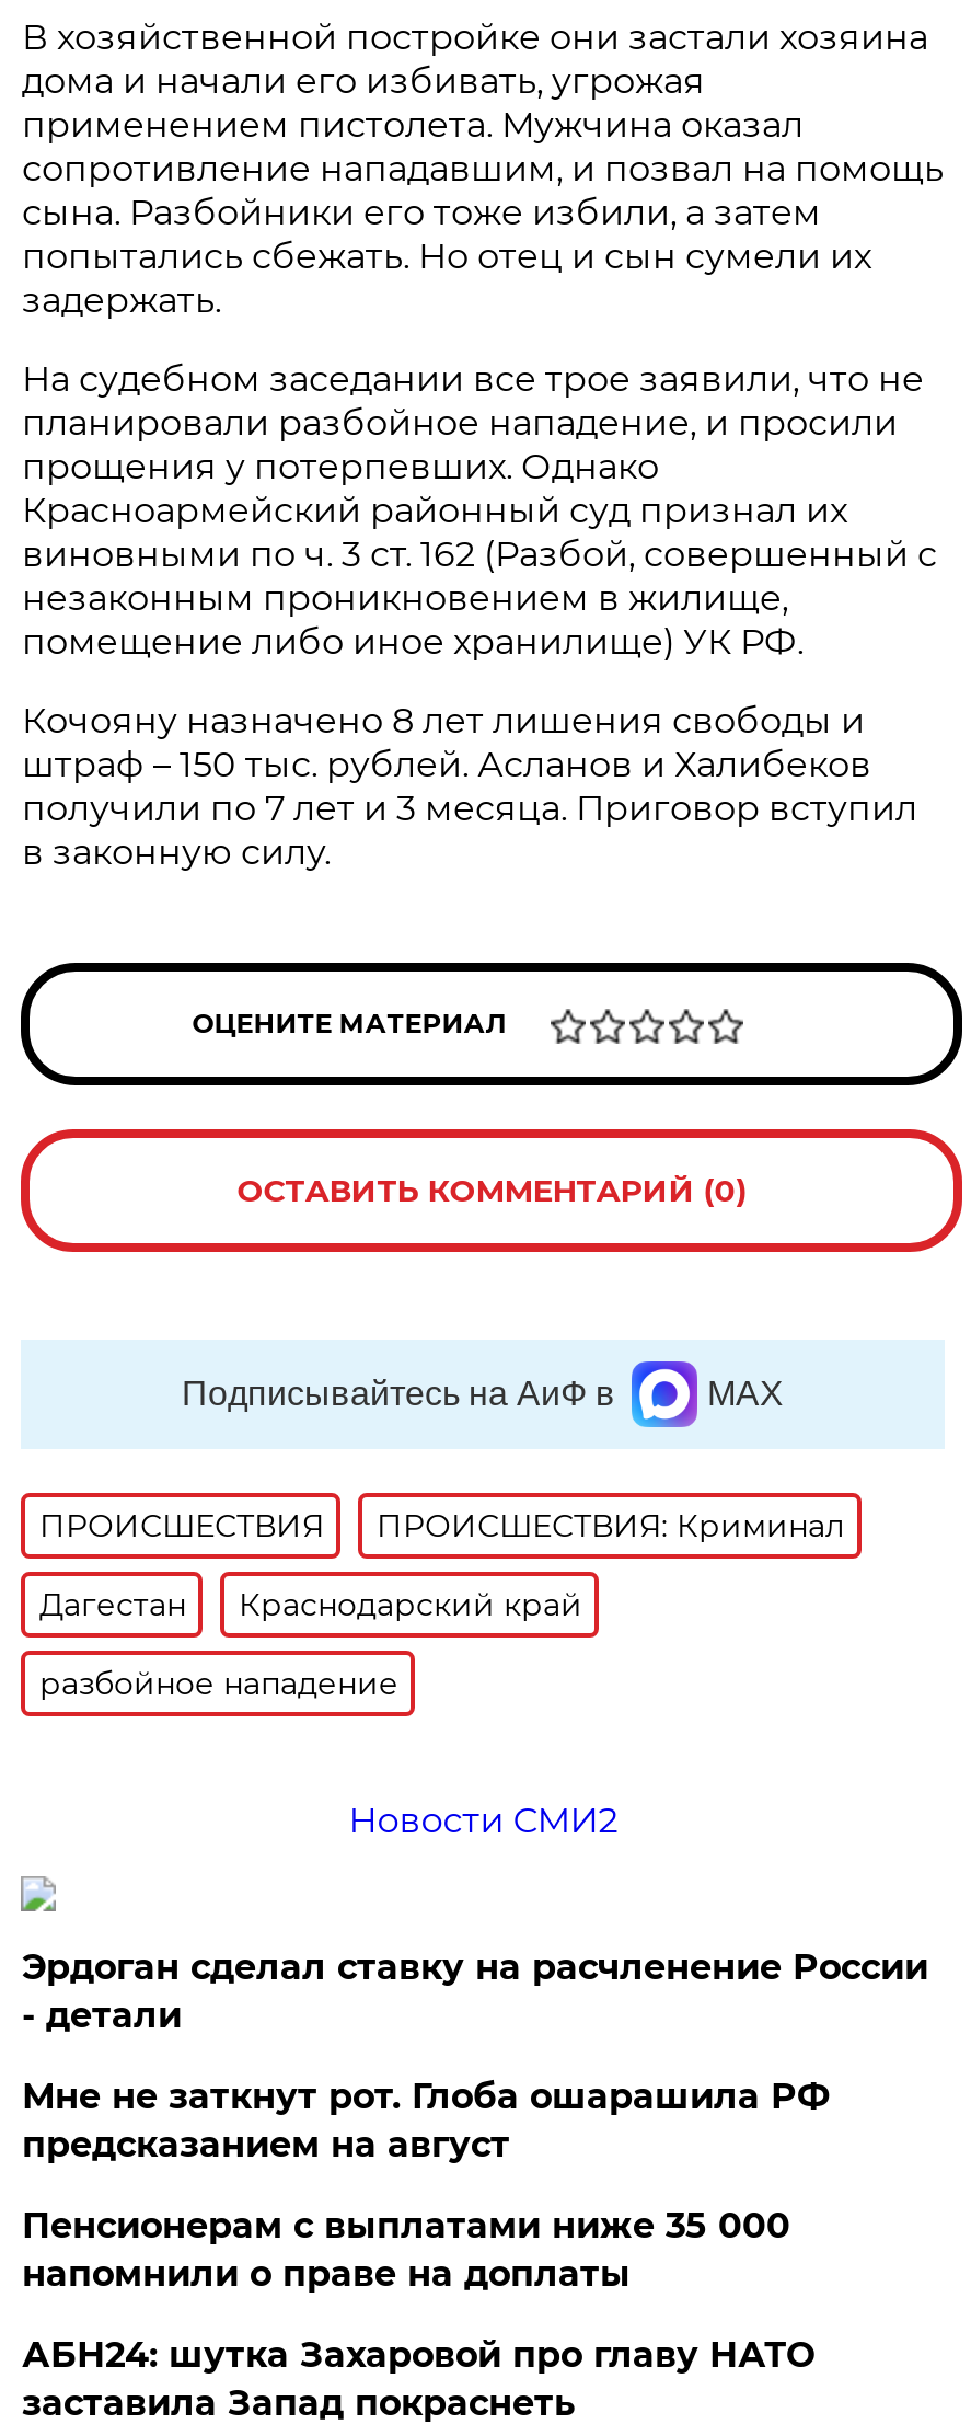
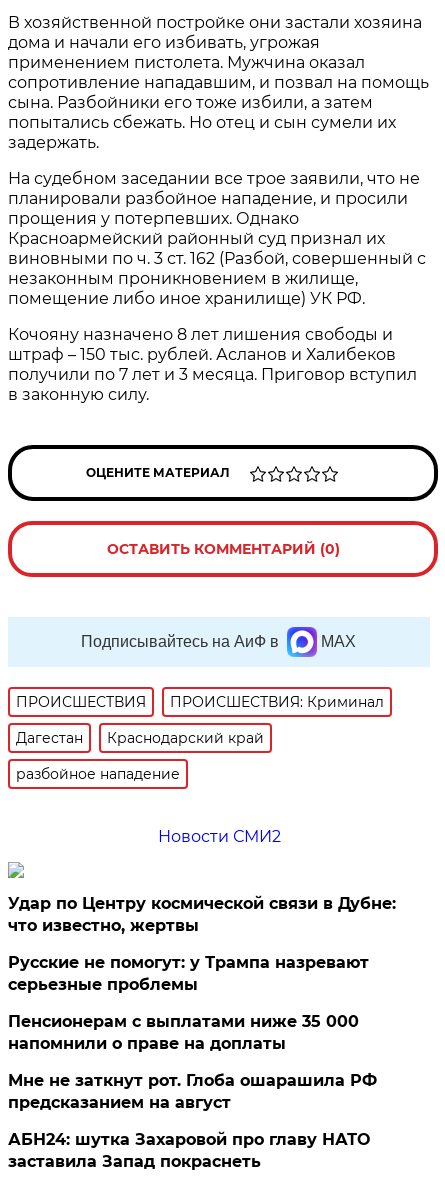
none -> [8,953,369,994] Русские не помогут: у Трампа назревают | серьезные проблемы
[22,1947,928,2037] Эрдоган сделал ставку на расчленение России | - детали -> [8,894,396,935] Удар по Центру космической связи в Дубне: | что известно, жертвы
moved [22,2077,830,2166] -> [8,1071,377,1112]: Мне не заткнут рот. Глоба ошарашила РФ | предсказанием на август

